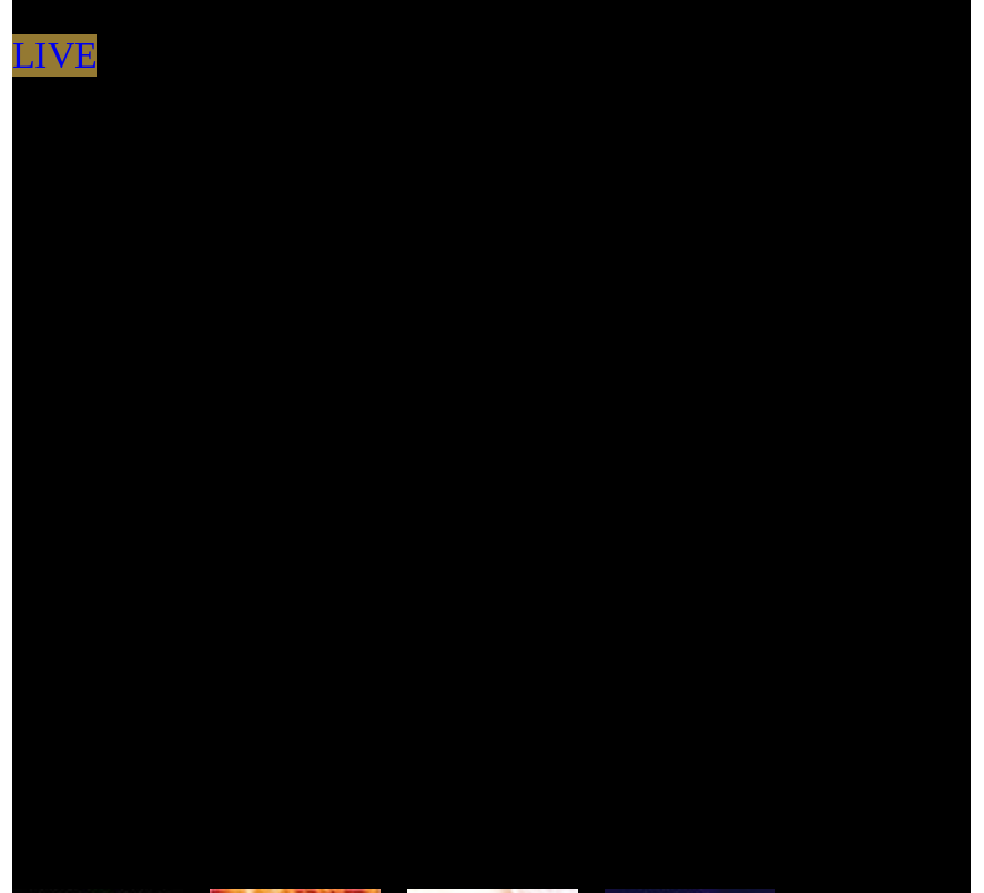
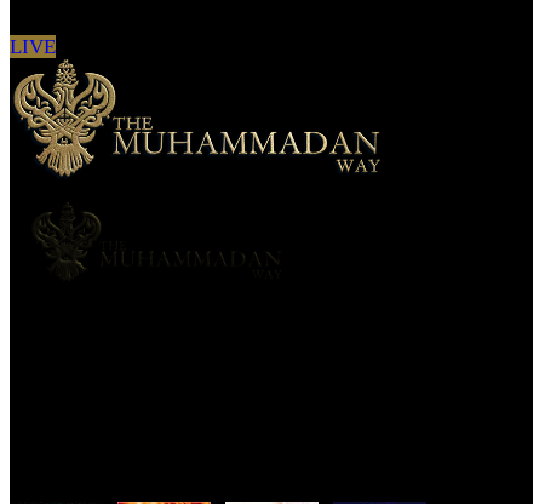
none -> [13,59,380,177] [image]

